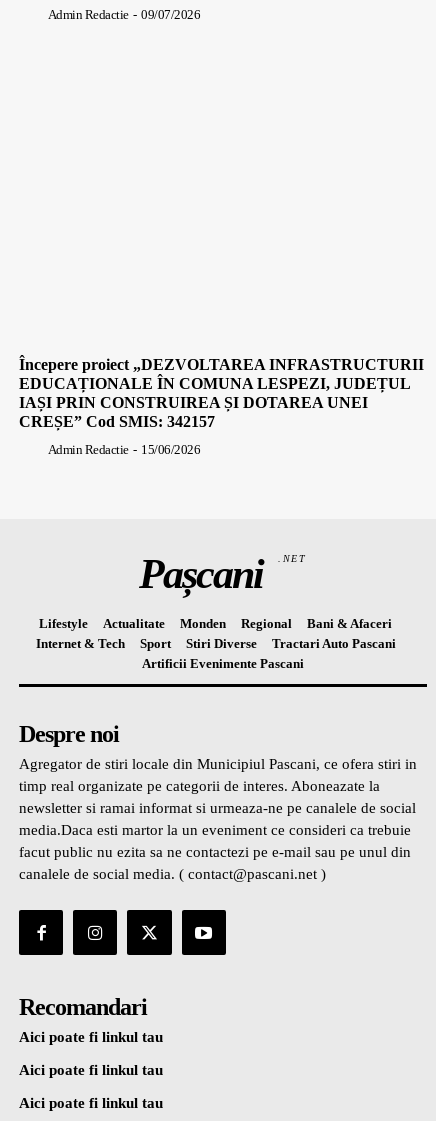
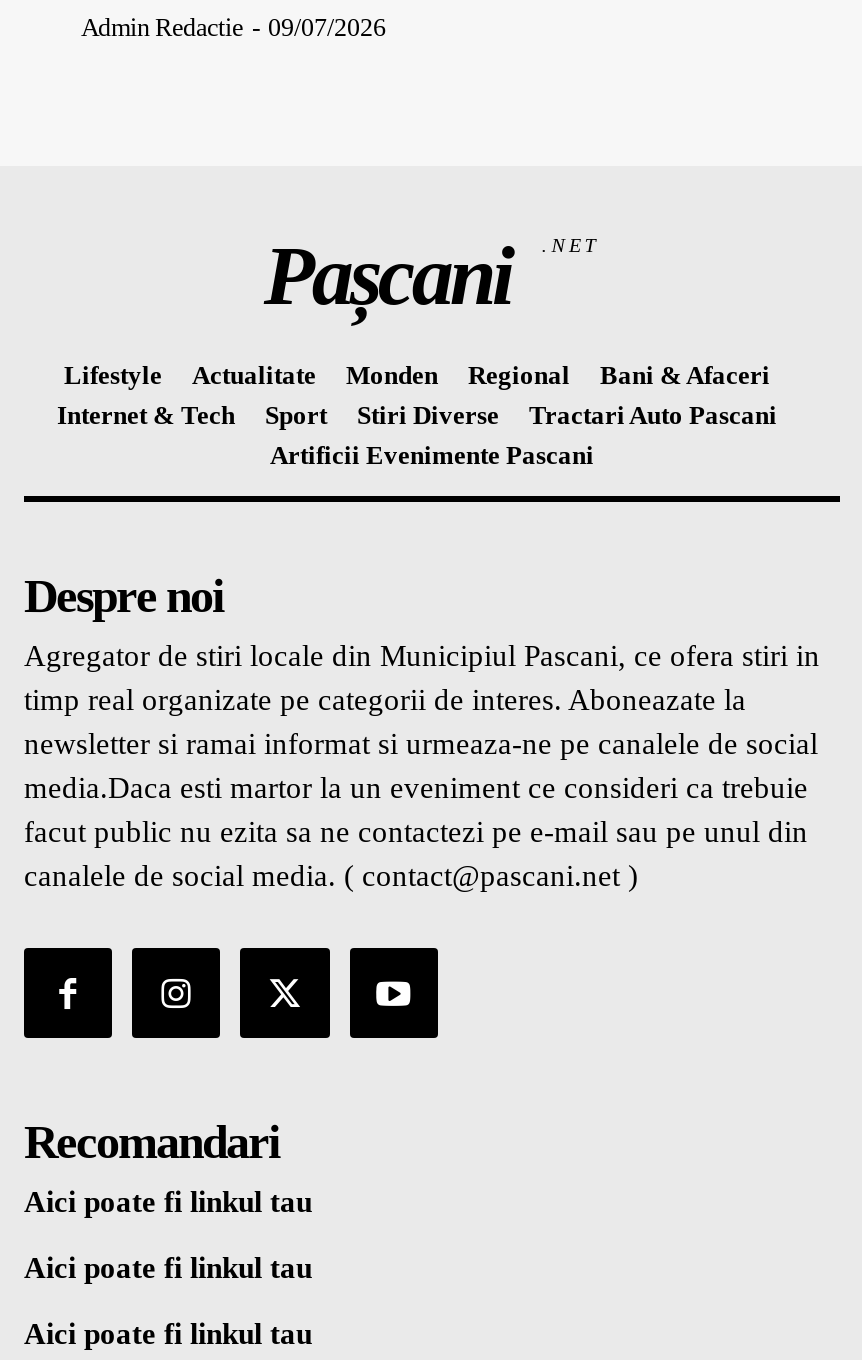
[19,356,424,457] Începere proiect „DEZVOLTAREA INFRASTRUCTURII | EDUCAȚIONALE ÎN COMUNA LESPEZI, JUDEȚUL | IAȘI PRIN CONSTRUIREA ȘI DOTAREA UNEI | CREȘE” Cod SMIS: 342157 | Admin Redactie - 15/06/2026 -> none

